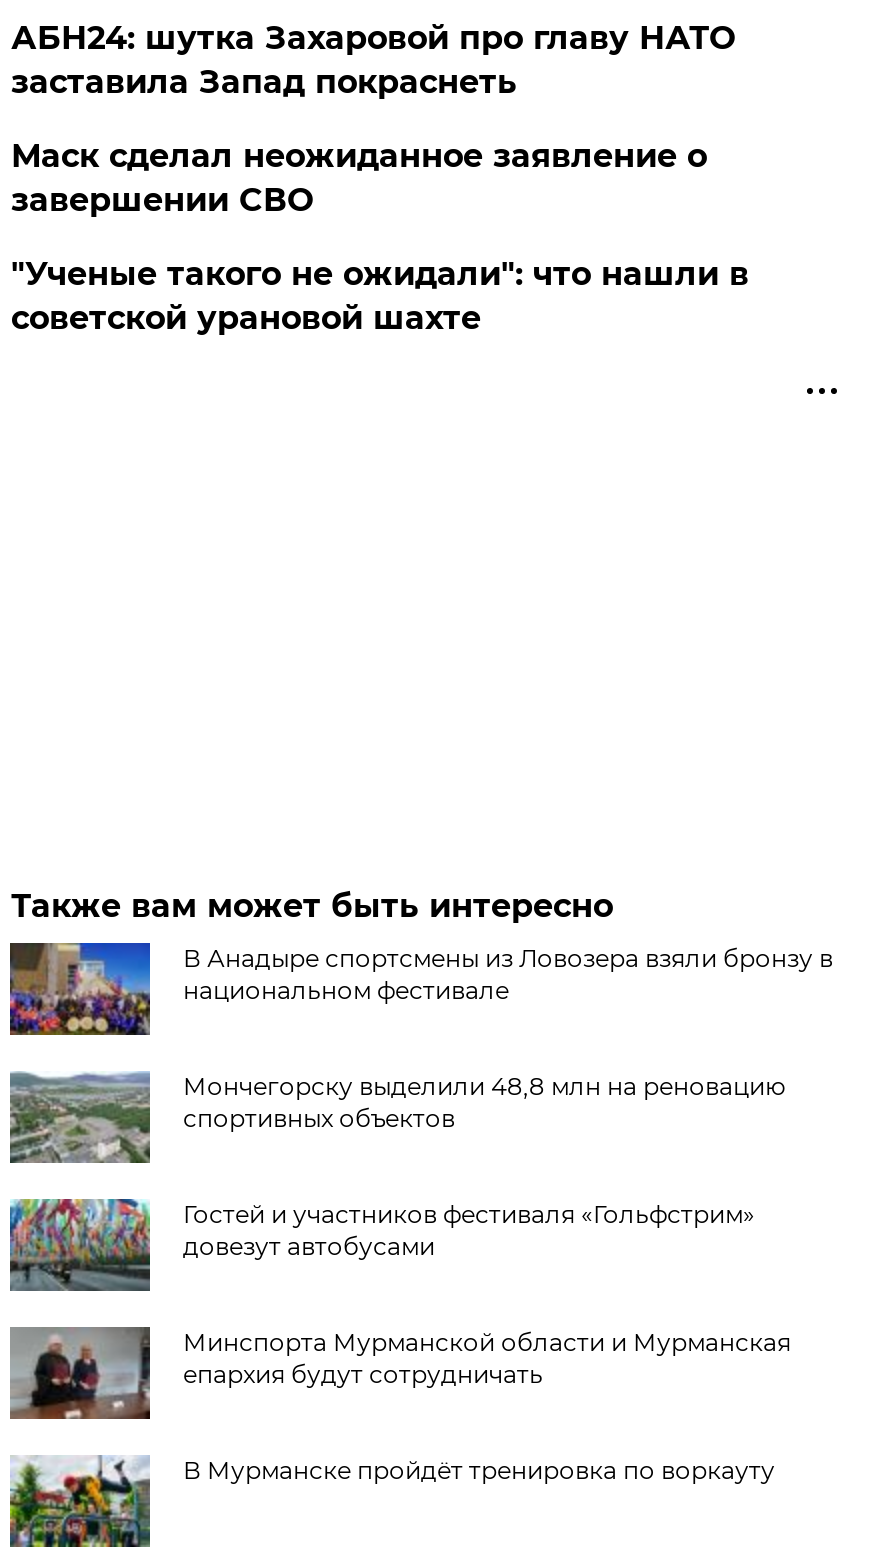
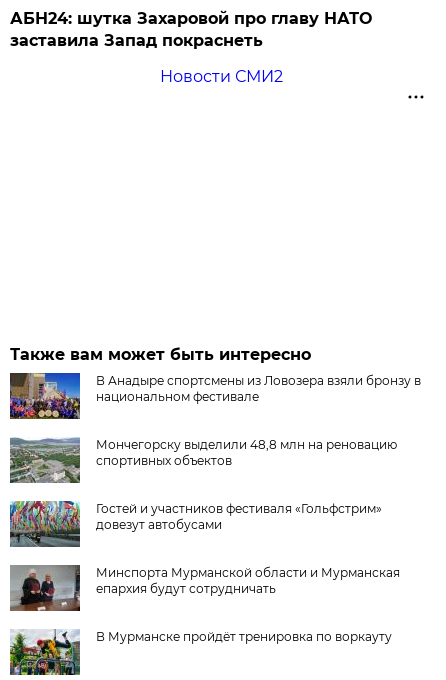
[11,137,749,337] Маск сделал неожиданное заявление о | завершении СВО | "Ученые такого не ожидали": что нашли в | советской урановой шахте -> [160,67,283,86] Новости СМИ2

